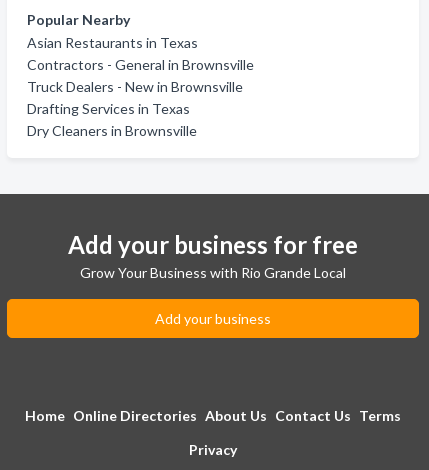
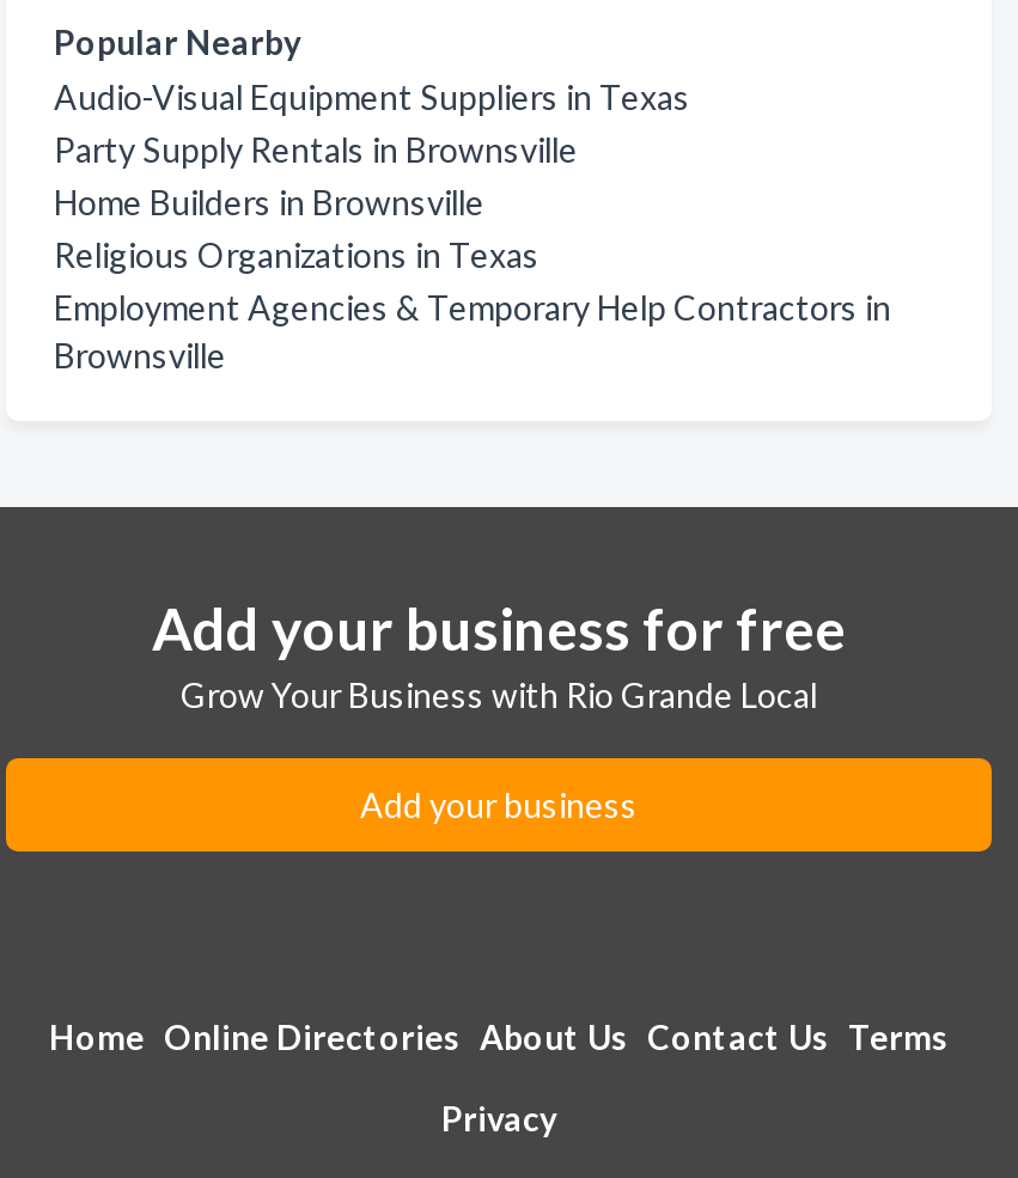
[27,34,254,139] Asian Restaurants in Texas | Contractors - General in Brownsville | Truck Dealers - New in Brownsville | Drafting Services in Texas | Dry Cleaners in Brownsville -> [54,77,891,376] Audio-Visual Equipment Suppliers in Texas | Party Supply Rentals in Brownsville | Home Builders in Brownsville | Religious Organizations in Texas | Employment Agencies & Temporary Help Contractors in | Brownsville

